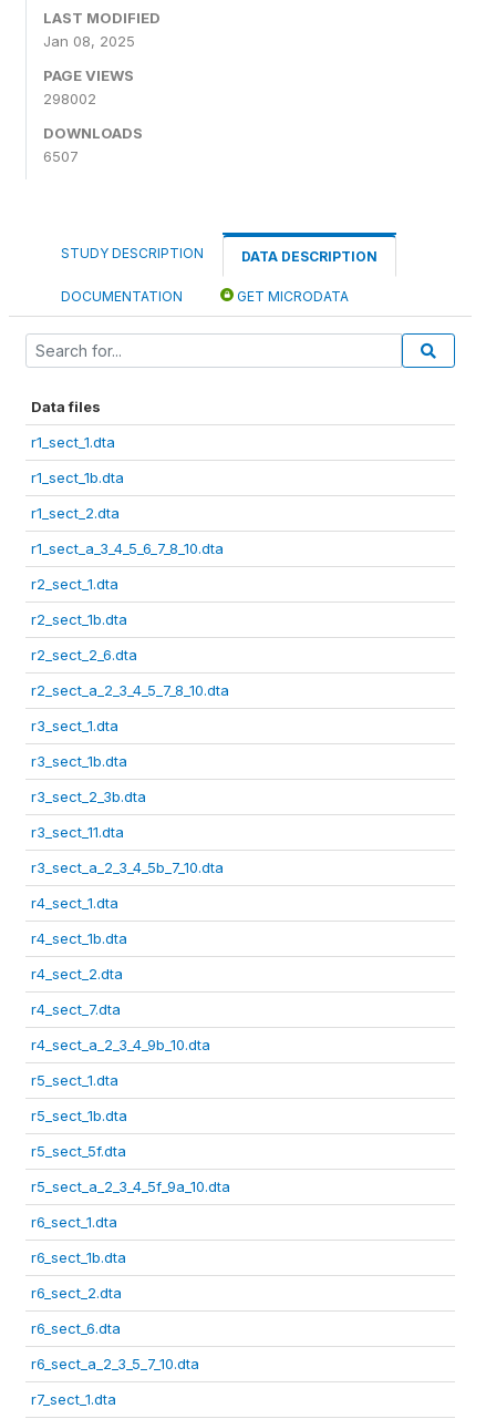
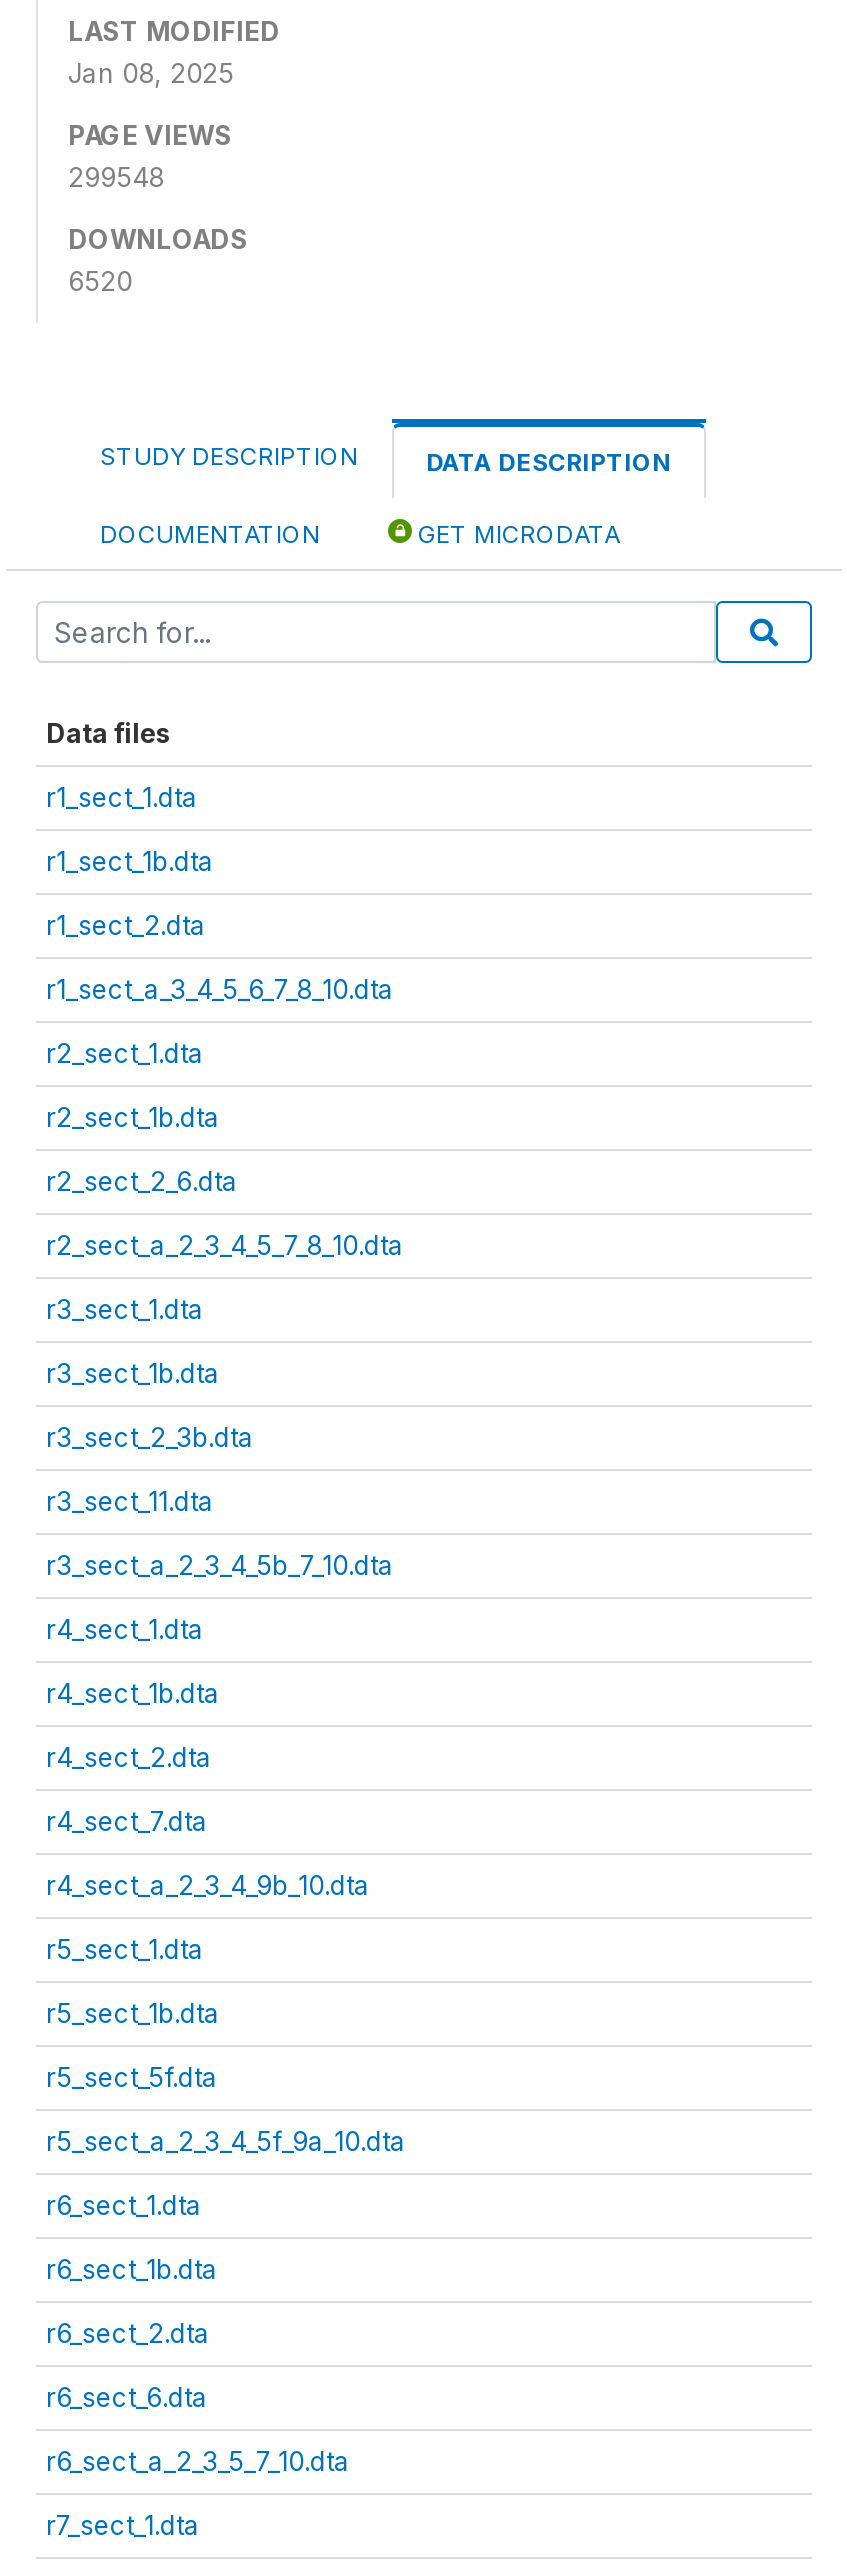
[43,89,96,107] 298002 -> [68,160,164,192] 299548
[43,147,79,164] 6507 -> [68,264,132,296] 6520

